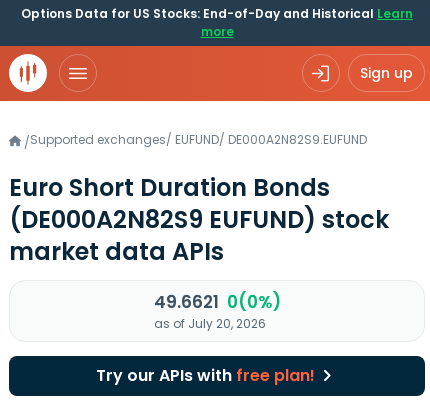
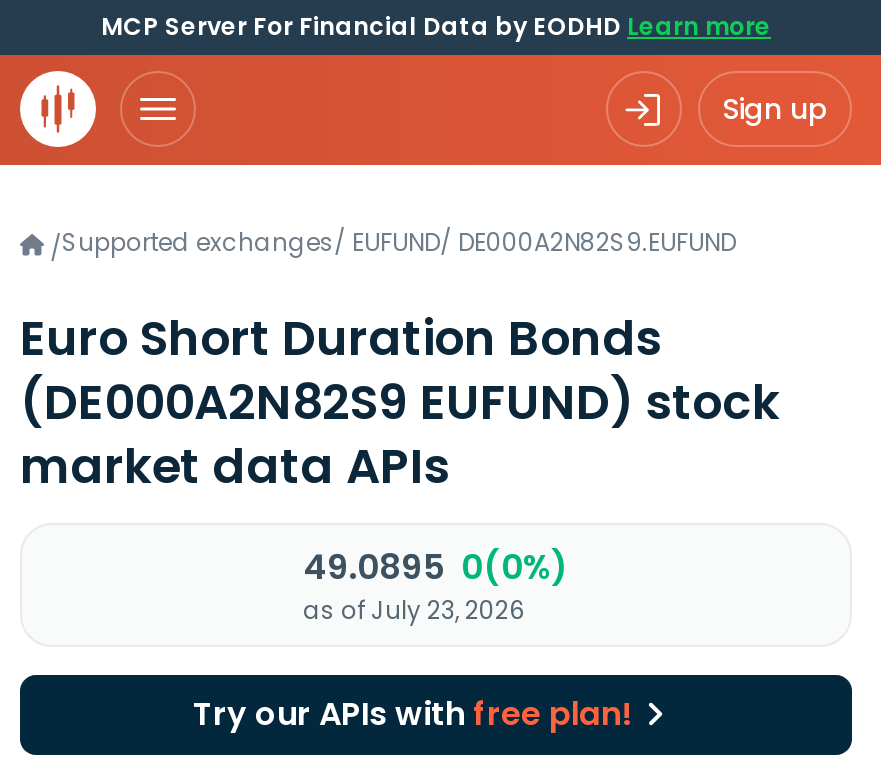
[21,5,413,40] Options Data for US Stocks: End-of-Day and Historical Learn | more -> [101,9,771,43] MCP Server For Financial Data by EODHD Learn more
[153,290,280,314] 49.6621 0(0%) -> [303,543,569,591] 49.0895 0(0%)
[153,315,265,332] as of July 20, 2026 -> [303,593,525,627] as of July 23, 2026

